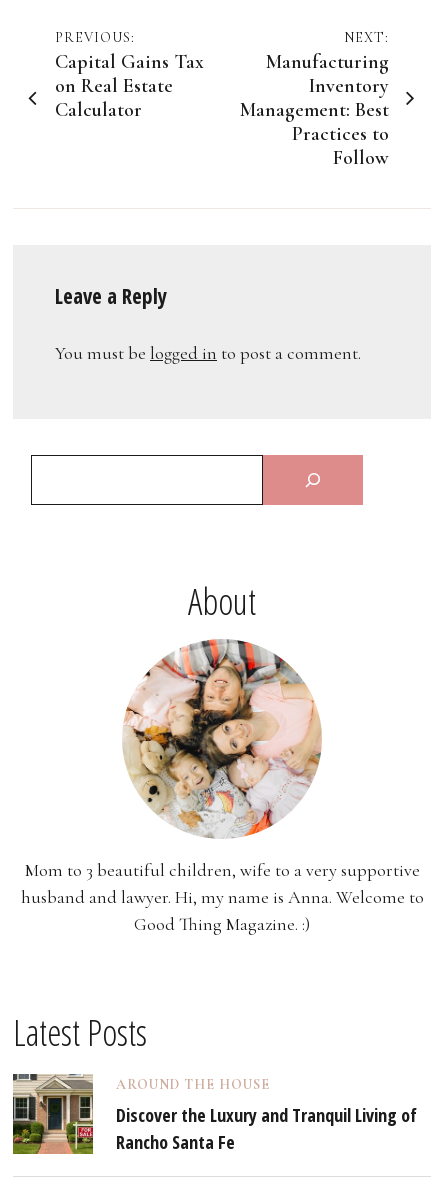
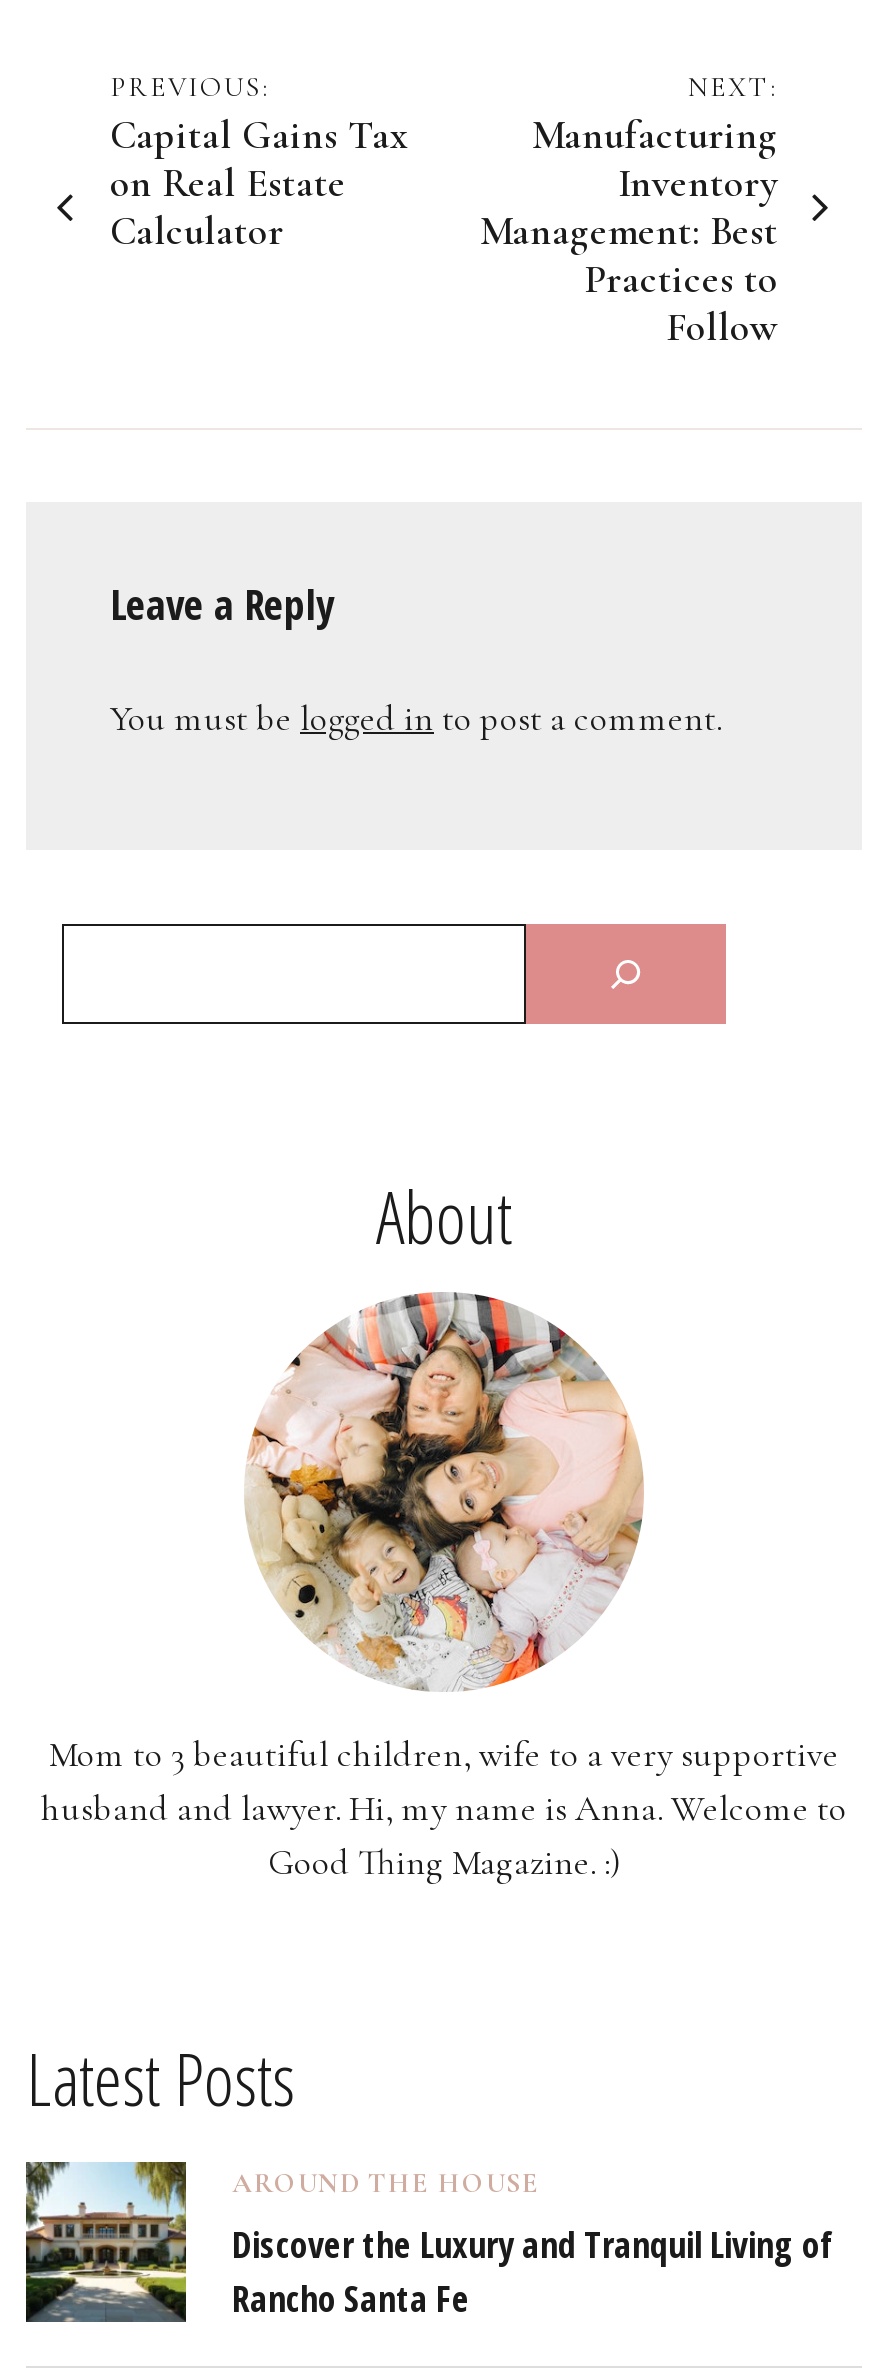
[12,1073,94,1155] [image] -> [24,2160,188,2324] [image]

